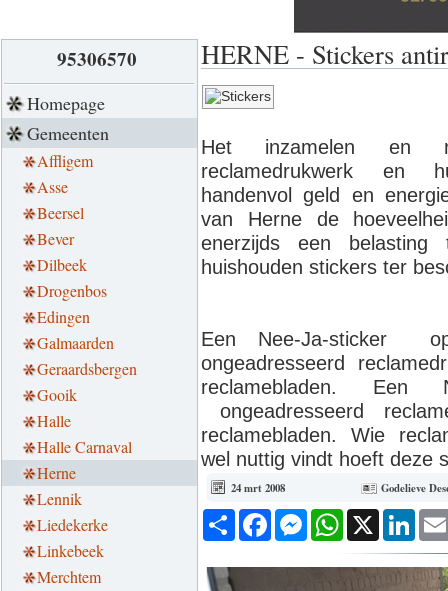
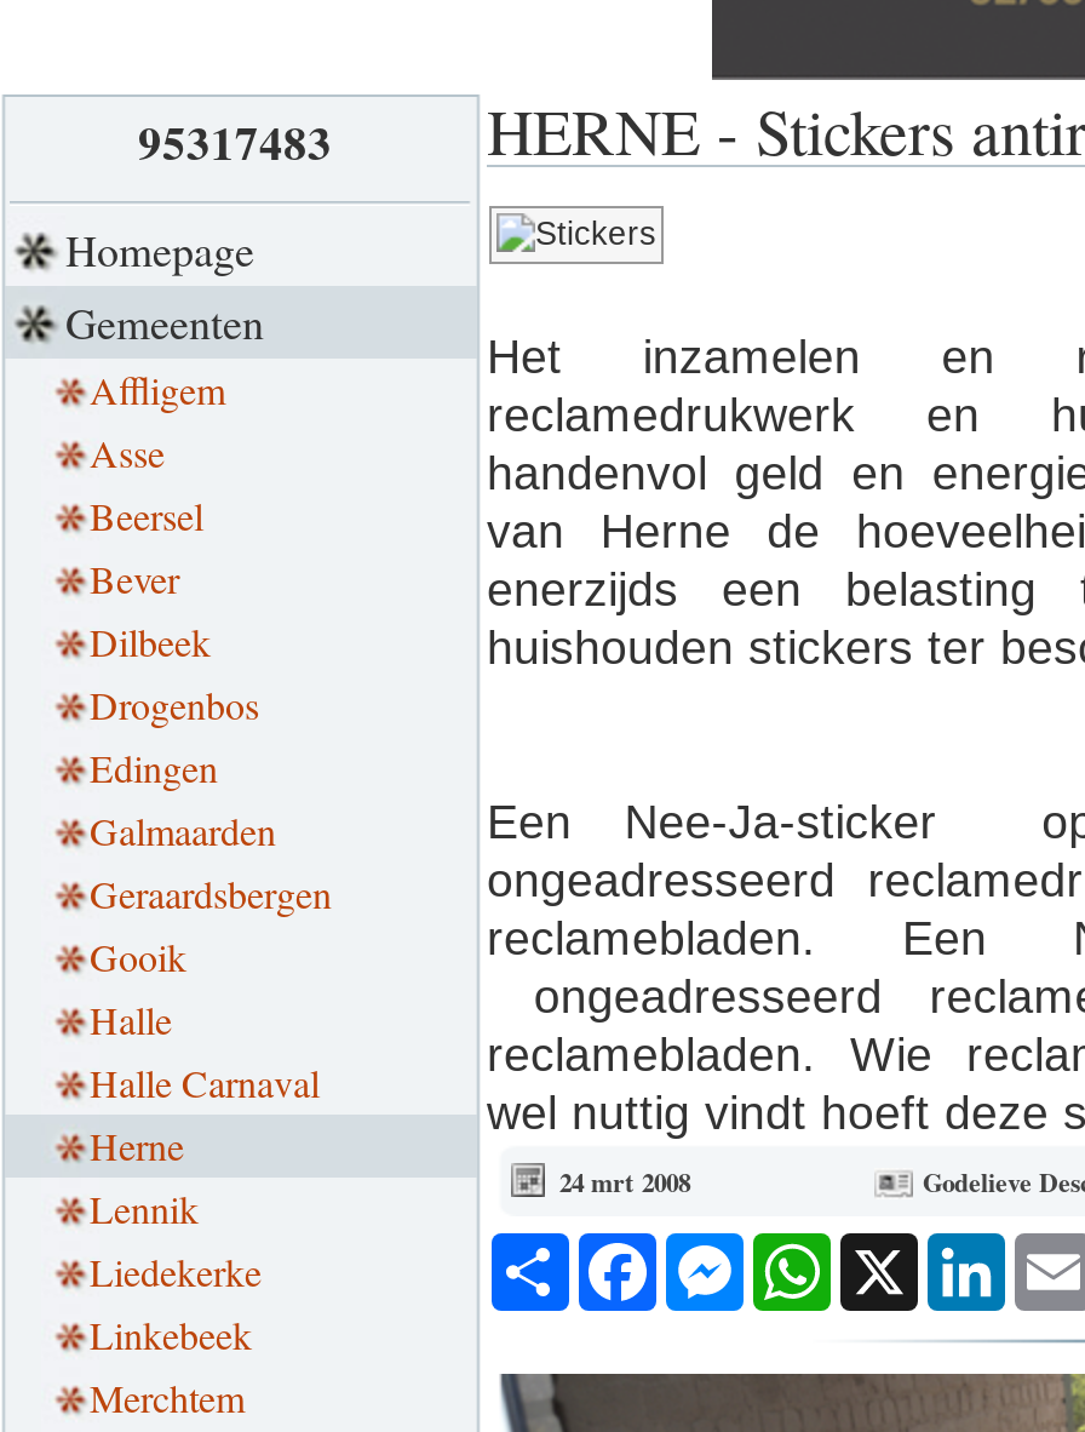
[57,45,137,72] 95306570 -> [138,109,332,174] 95317483

